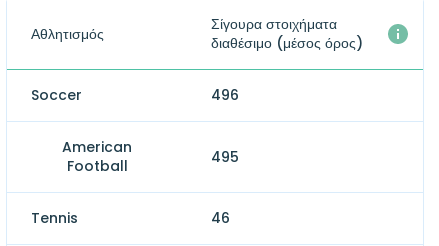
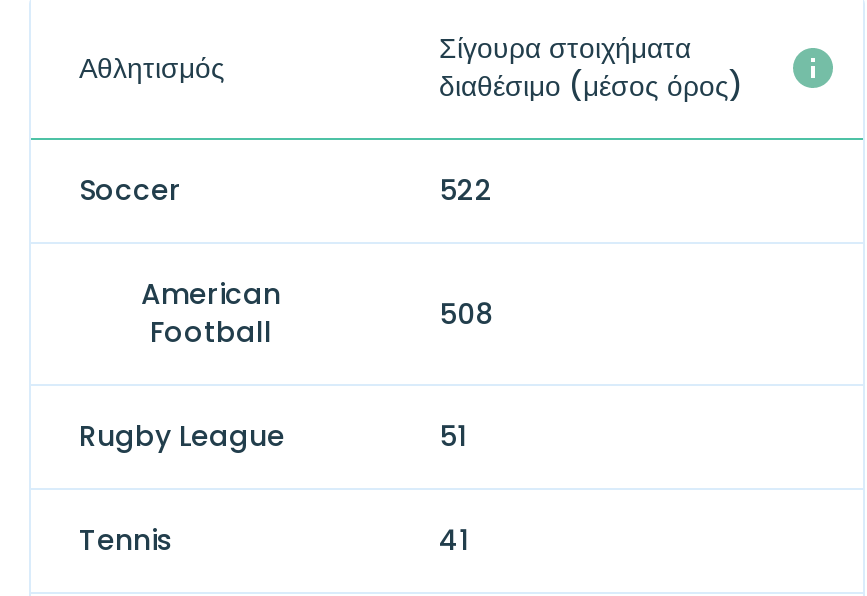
[211,85,239,105] 496 -> [439,170,493,210] 522
[211,147,239,167] 495 -> [79,293,493,456] 508 | Rugby League | 51
[211,208,230,228] 46 -> [439,520,469,560] 41

